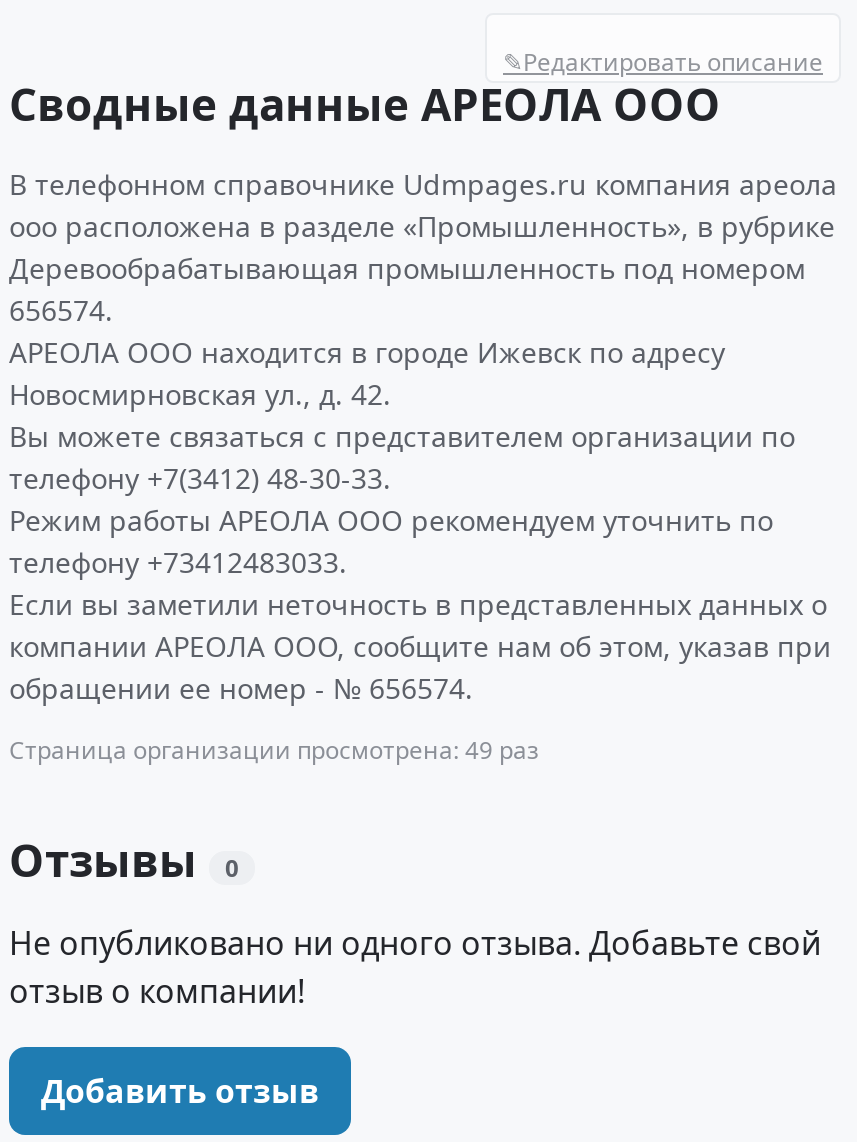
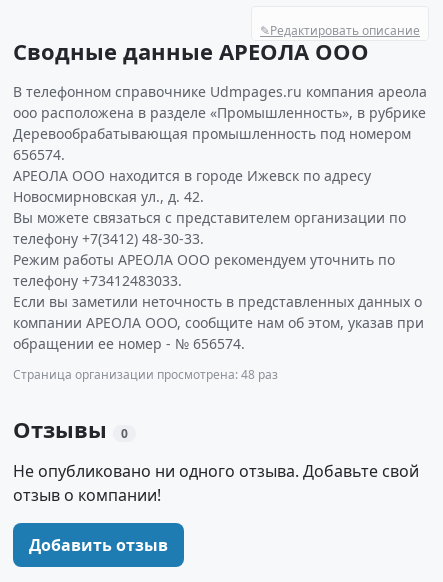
[9,733,539,767] Страница организации просмотрена: 49 раз -> [13,366,278,383] Страница организации просмотрена: 48 раз

